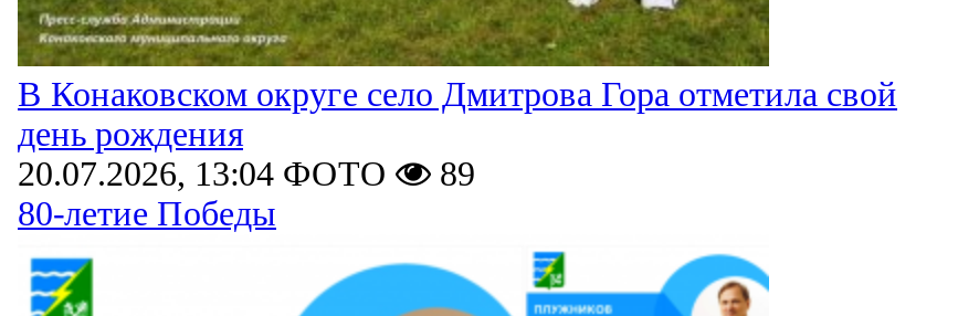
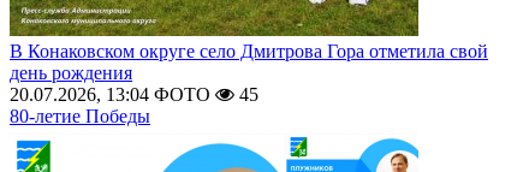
[18,155,475,192] 20.07.2026, 13:04 ФОТО 89 -> [10,84,258,105] 20.07.2026, 13:04 ФОТО 45

